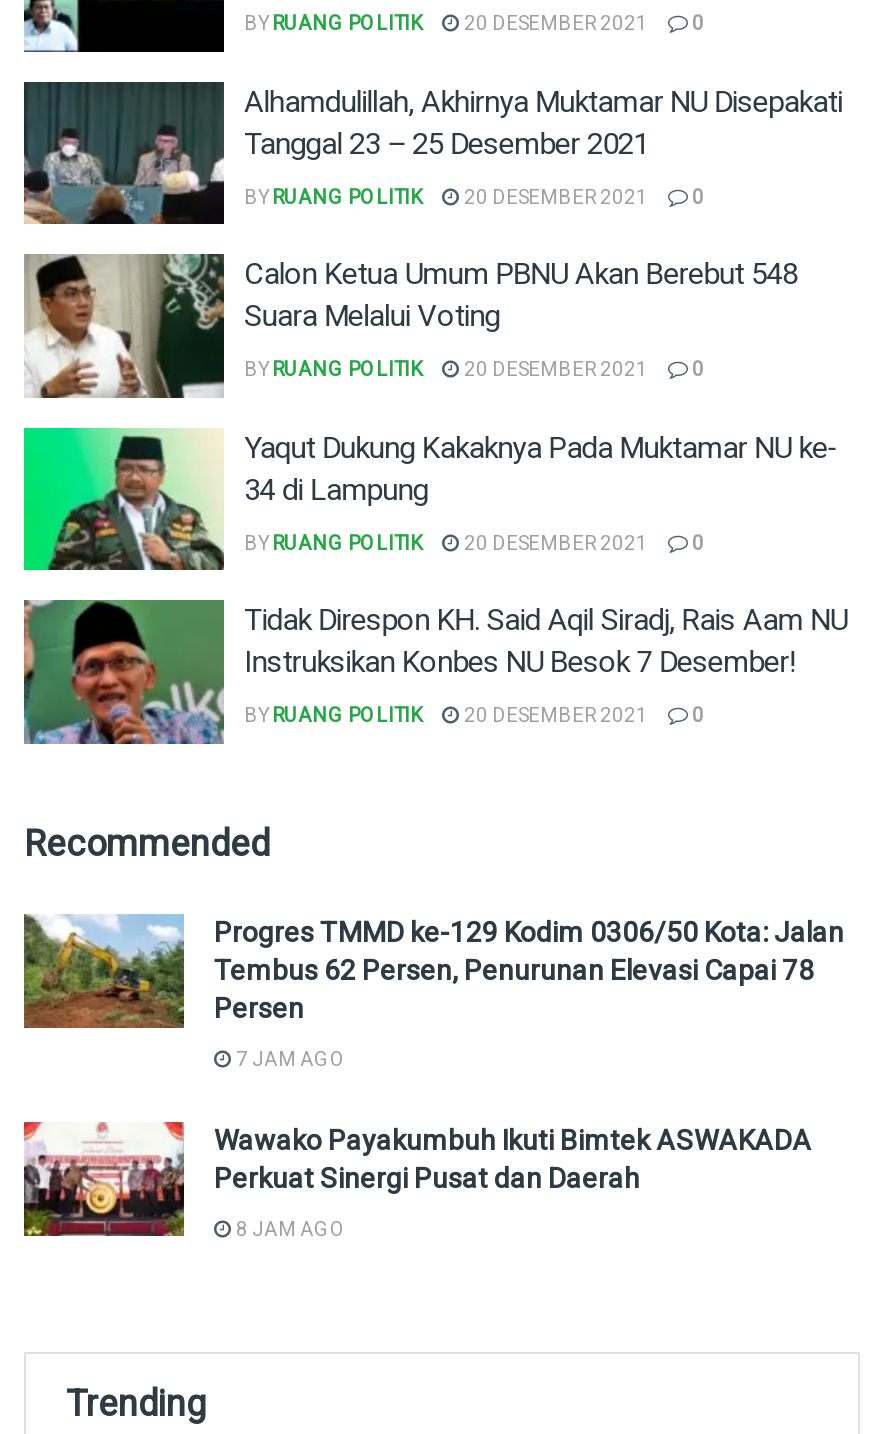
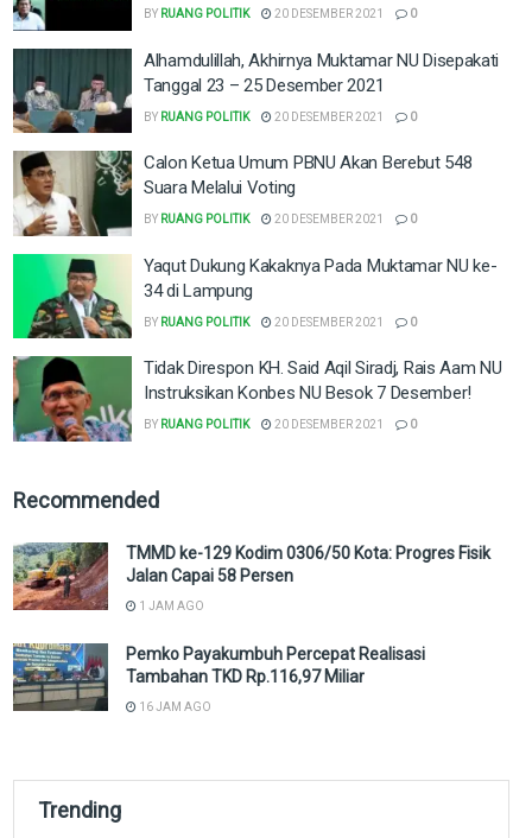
[24,912,844,1024] [image] | Progres TMMD ke-129 Kodim 0306/50 Kota: Jalan | Tembus 62 Persen, Penurunan Elevasi Capai 78 | Persen -> [12,541,490,609] [image] | TMMD ke-129 Kodim 0306/50 Kota: Progres Fisik | Jalan Capai 58 Persen
[232,1047,346,1069] 7 JAM AGO -> [137,599,204,612] 1 JAM AGO
[22,1120,812,1238] [image] | Wawako Payakumbuh Ikuti Bimtek ASWAKADA | Perkuat Sinergi Pusat dan Daerah -> [12,642,425,712] [image] | Pemko Payakumbuh Percepat Realisasi | Tambahan TKD Rp.116,97 Miliar
[232,1217,346,1239] 8 JAM AGO -> [137,700,211,713] 16 JAM AGO

